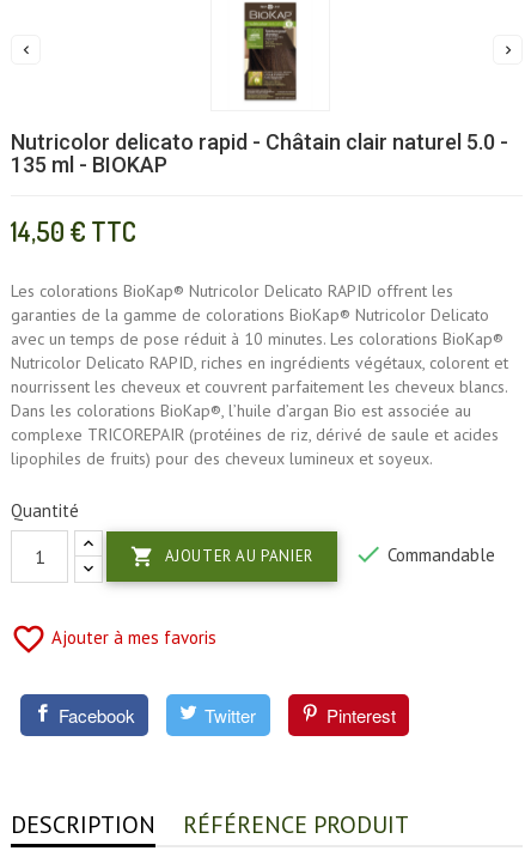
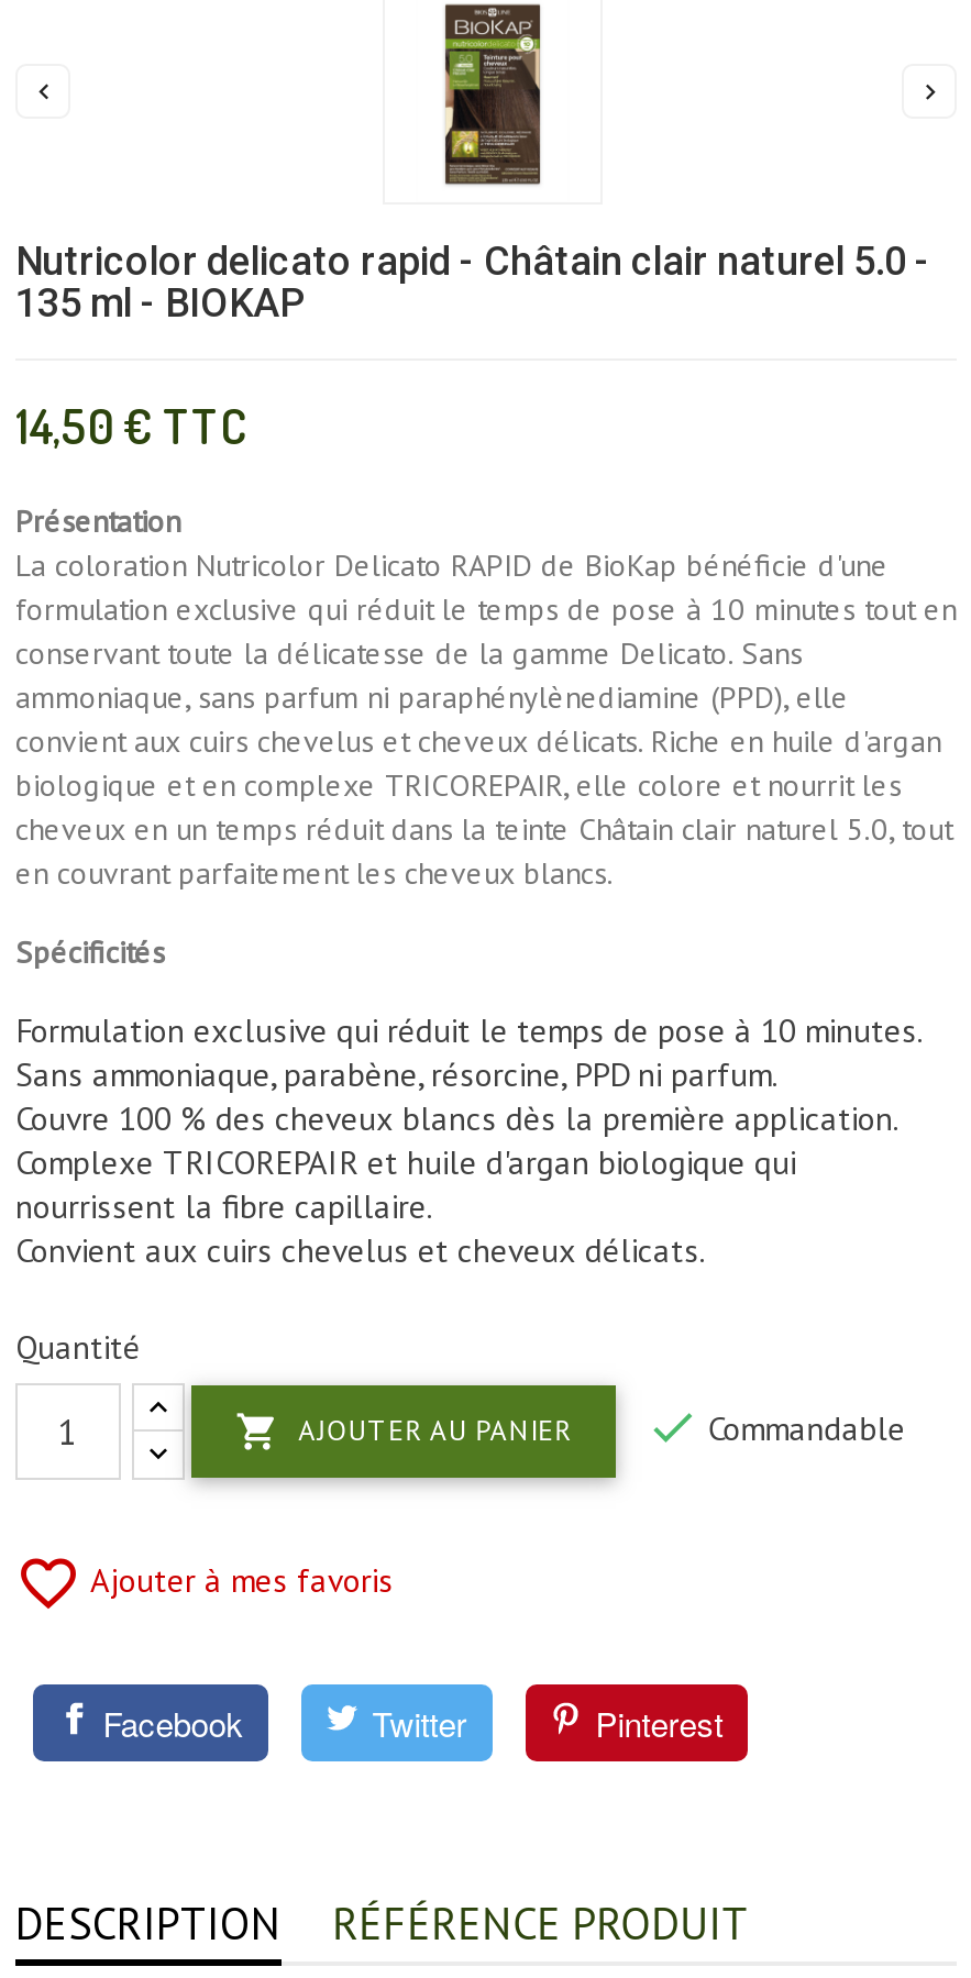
[11,280,508,469] Les colorations BioKap® Nutricolor Delicato RAPID offrent les | garanties de la gamme de colorations BioKap® Nutricolor Delicato | avec un temps de pose réduit à 10 minutes. Les colorations BioKap® | Nutricolor Delicato RAPID, riches en ingrédients végétaux, colorent et | nourrissent les cheveux et couvrent parfaitement les cheveux blancs. | Dans les colorations BioKap®, l’huile d’argan Bio est associée au | complexe TRICOREPAIR (protéines de riz, dérivé de saule et acides | lipophiles de fruits) pour des cheveux lumineux et soyeux. -> [15,501,957,1271] Présentation | La coloration Nutricolor Delicato RAPID de BioKap bénéficie d'une | formulation exclusive qui réduit le temps de pose à 10 minutes tout en | conservant toute la délicatesse de la gamme Delicato. Sans | ammoniaque, sans parfum ni paraphénylènediamine (PPD), elle | convient aux cuirs chevelus et cheveux délicats. Riche en huile d'argan | biologique et en complexe TRICOREPAIR, elle colore et nourrit les | cheveux en un temps réduit dans la teinte Châtain clair naturel 5.0, tout | en couvrant parfaitement les cheveux blancs. | Spécificités | Formulation exclusive qui réduit le temps de pose à 10 minutes. | Sans ammoniaque, parabène, résorcine, PPD ni parfum. | Couvre 100 % des cheveux blancs dès la première application. | Complexe TRICOREPAIR et huile d'argan biologique qui | nourrissent la fibre capillaire. | Convient aux cuirs chevelus et cheveux délicats.

